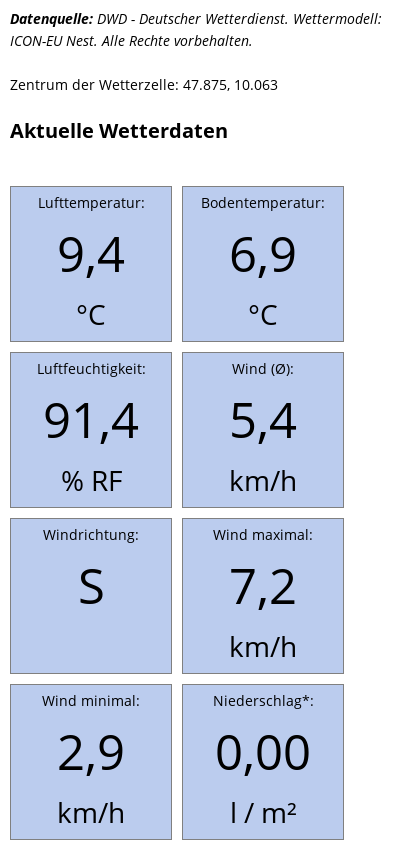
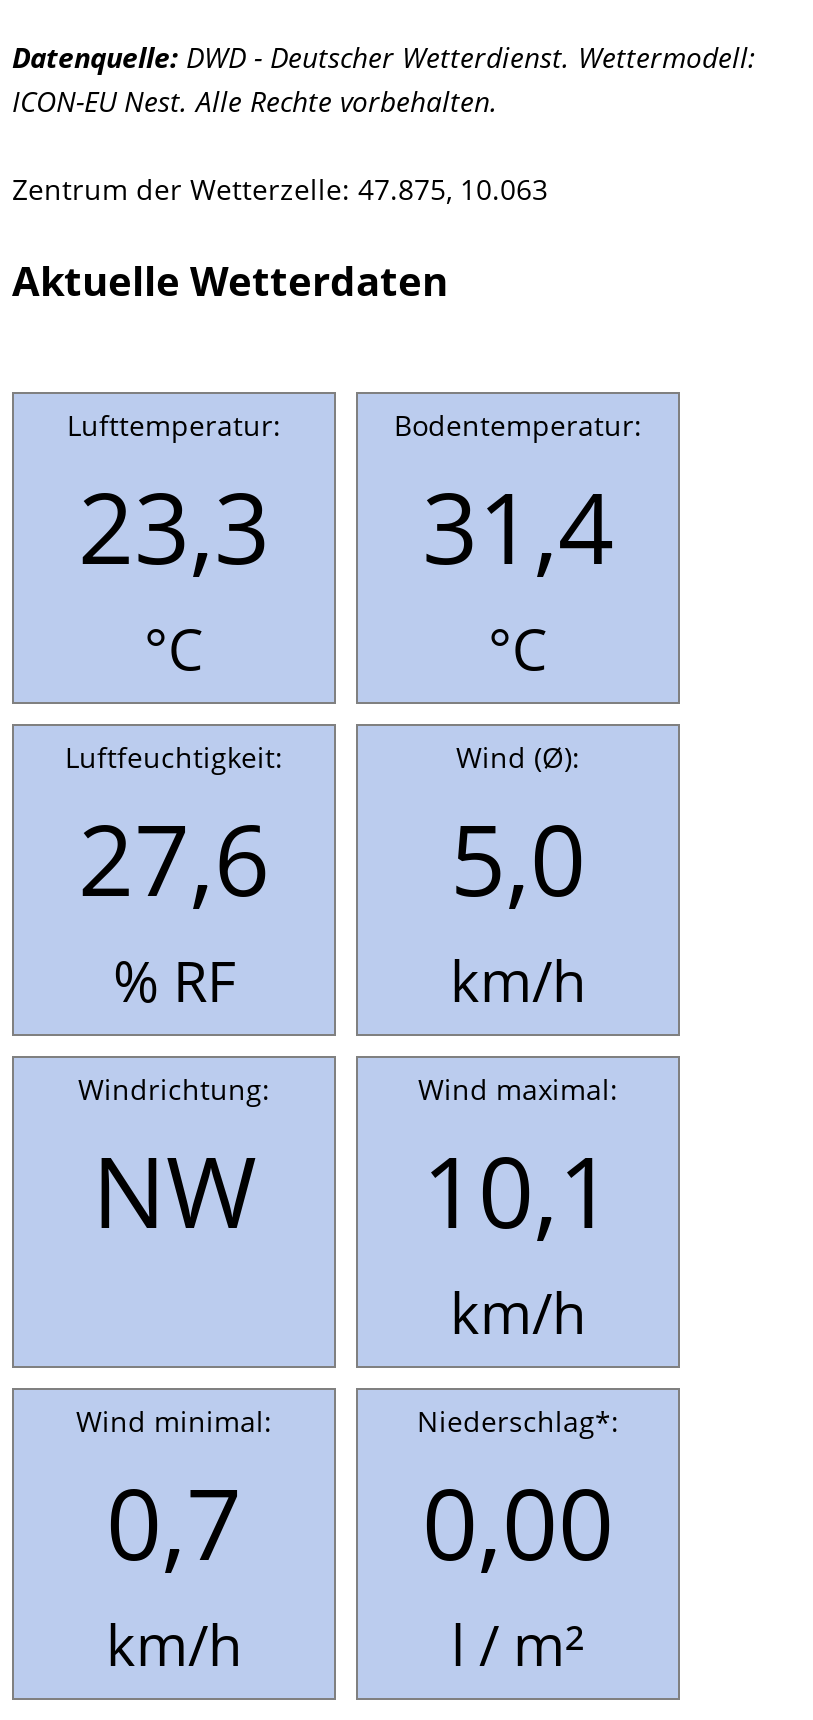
[57,220,125,286] 9,4 -> [78,461,270,593] 23,3
[229,220,297,286] 6,9 -> [422,461,614,593] 31,4
[43,386,139,452] 91,4 -> [78,793,270,925] 27,6
[229,386,297,452] 5,4 -> [450,793,586,925] 5,0
[77,552,104,618] S -> [92,1125,256,1257] NW
[229,552,297,618] 7,2 -> [422,1125,614,1257] 10,1
[57,718,311,784] 2,9 0,00 -> [106,1457,614,1589] 0,7 0,00

